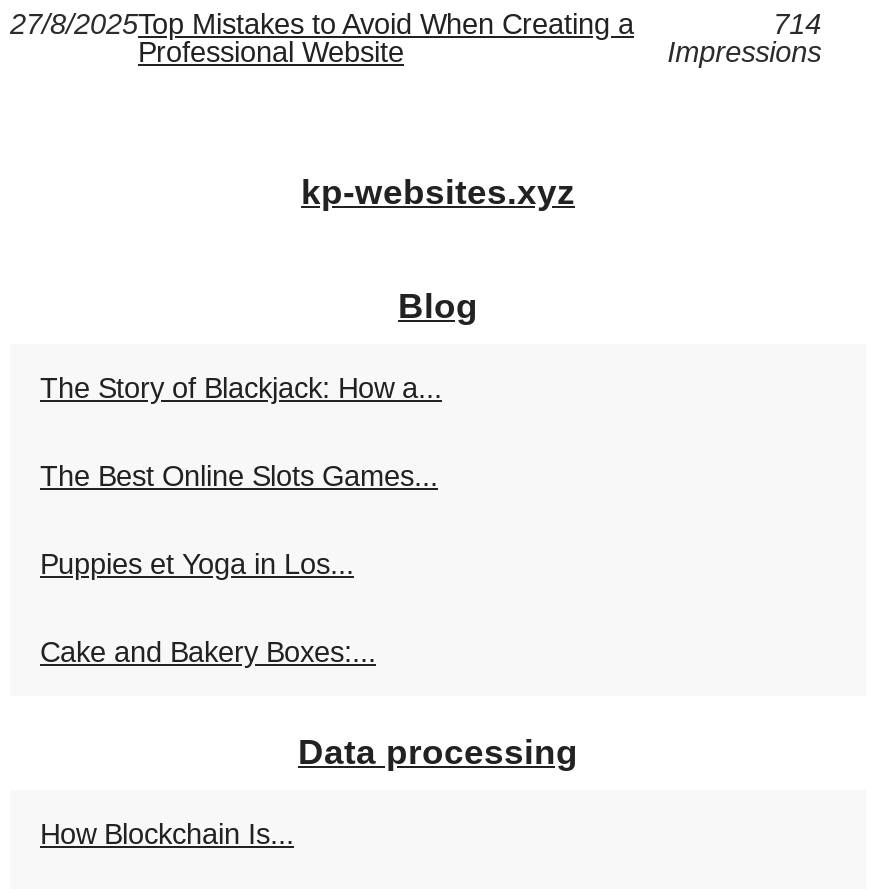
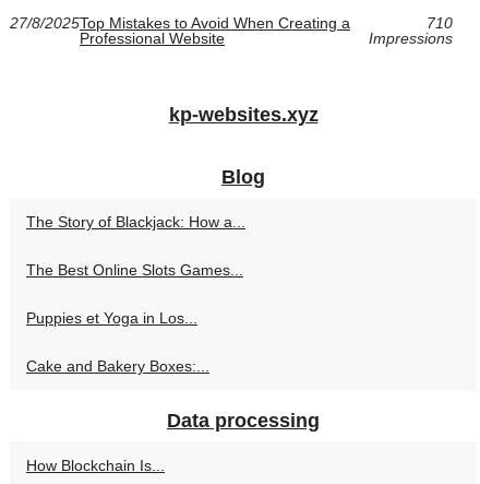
[773,9,821,41] 714 -> [426,15,452,32] 710

